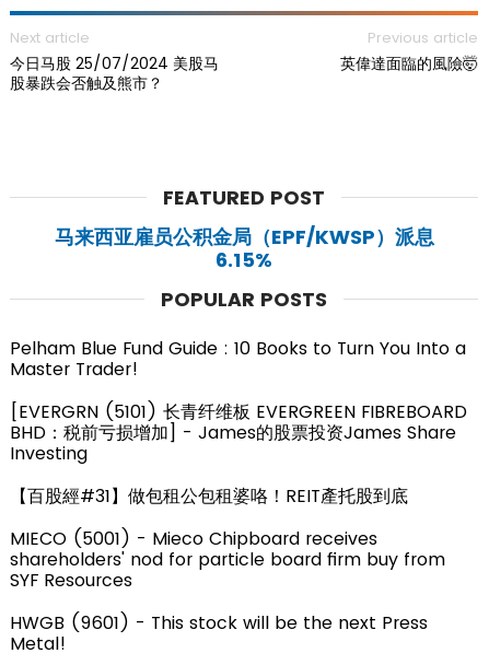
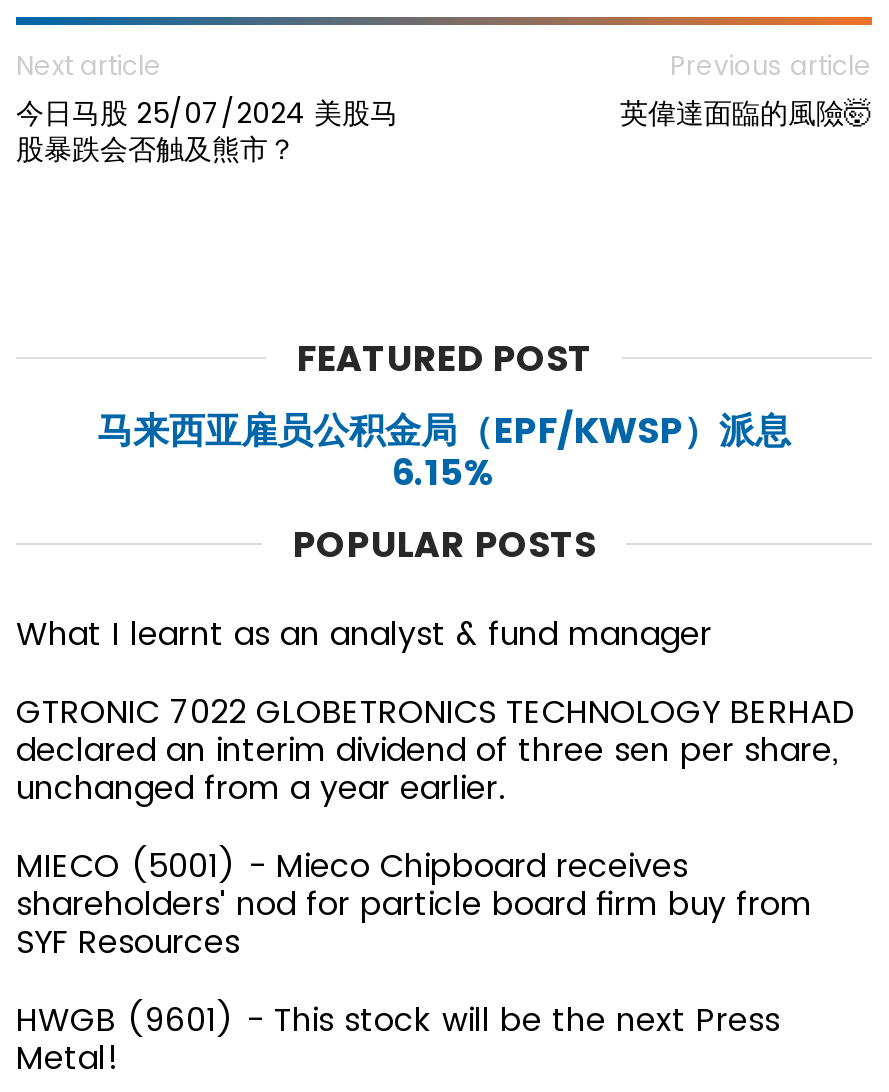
[10,335,467,508] Pelham Blue Fund Guide : 10 Books to Turn You Into a | Master Trader! | [EVERGRN (5101) 长青纤维板 EVERGREEN FIBREBOARD | BHD：税前亏损增加] - James的股票投资James Share | Investing | 【百股經#31】做包租公包租婆咯！REIT產托股到底 -> [16,610,856,810] What I learnt as an analyst & fund manager | GTRONIC 7022 GLOBETRONICS TECHNOLOGY BERHAD | declared an interim dividend of three sen per share, | unchanged from a year earlier.

